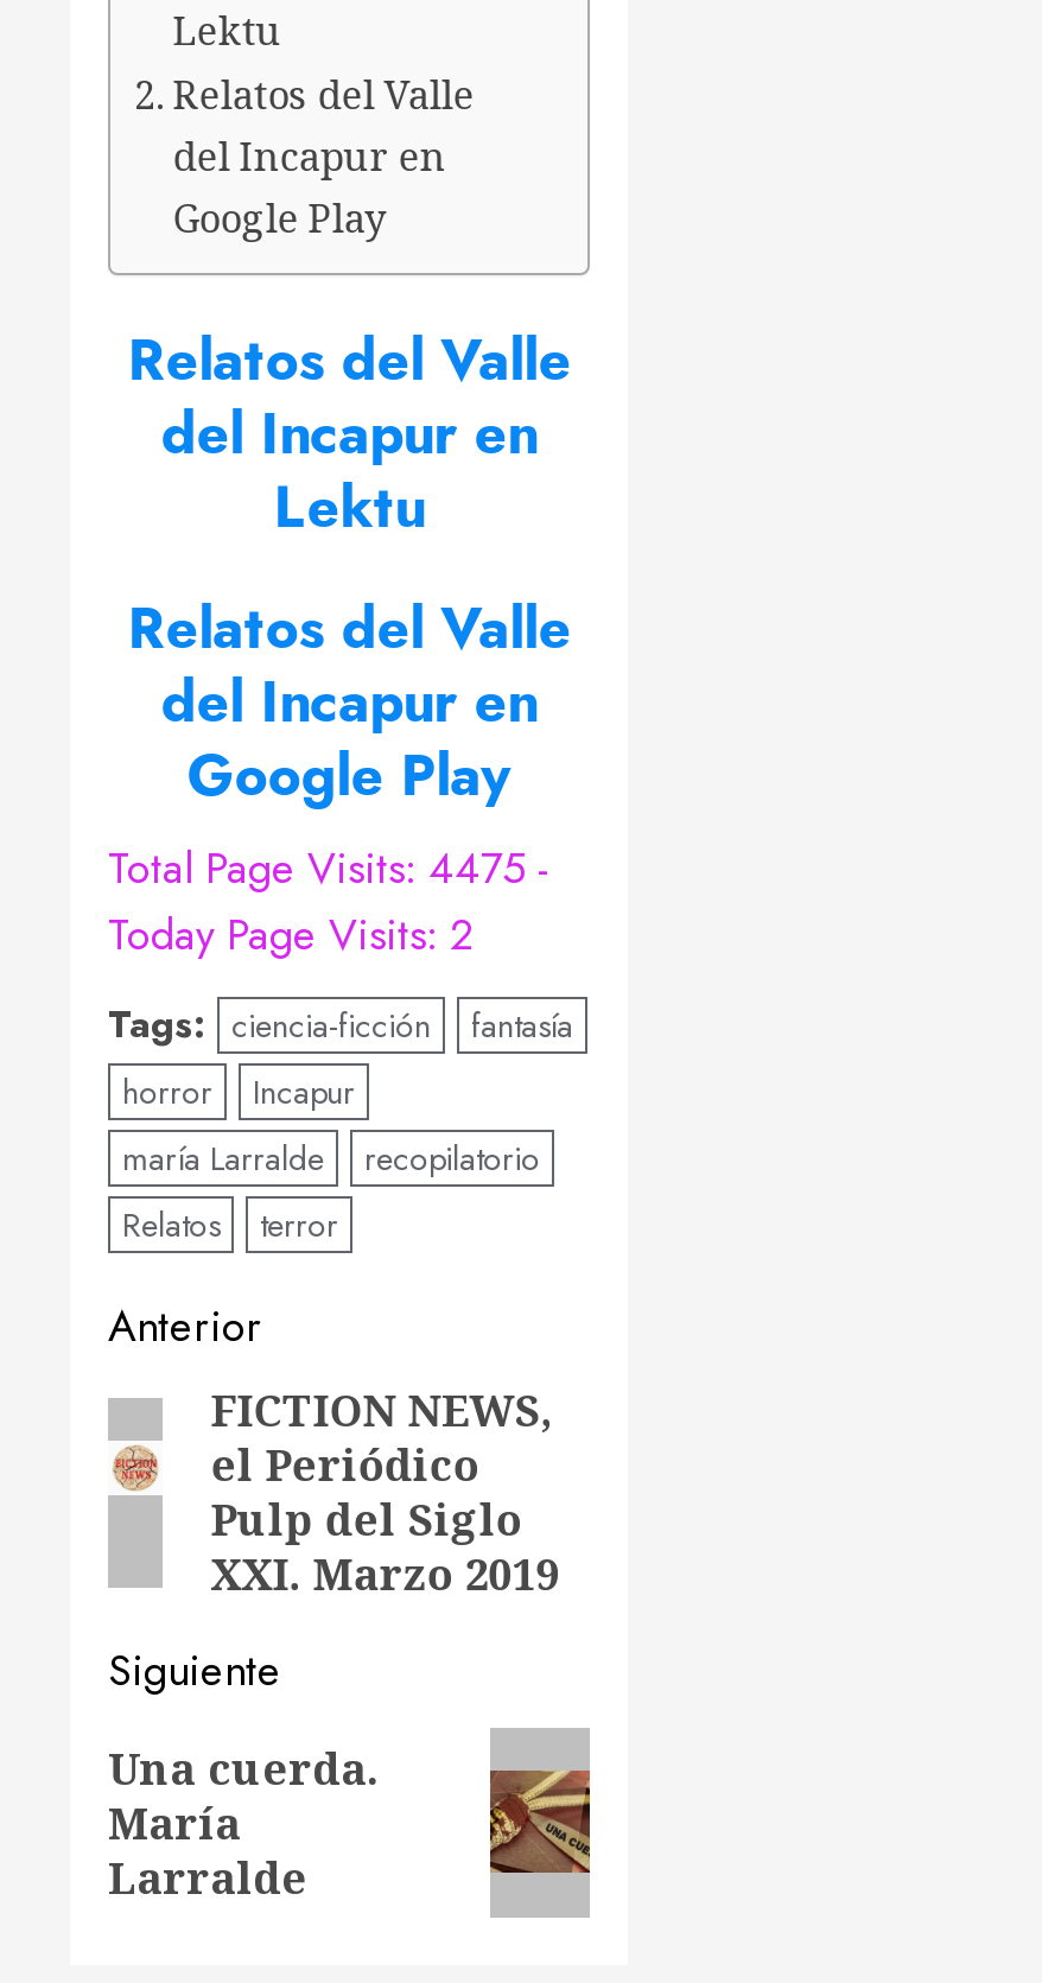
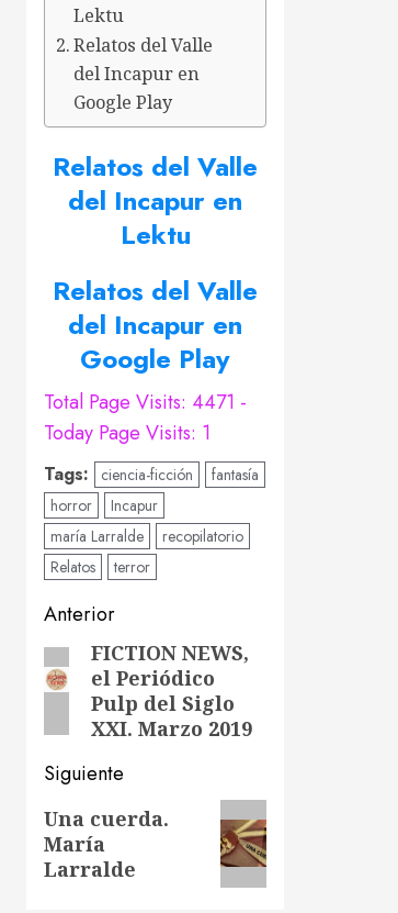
[108,838,552,900] Total Page Visits: 4475 - -> [44,388,247,417] Total Page Visits: 4471 -
[108,905,474,966] Today Page Visits: 2 -> [44,419,211,447] Today Page Visits: 1

